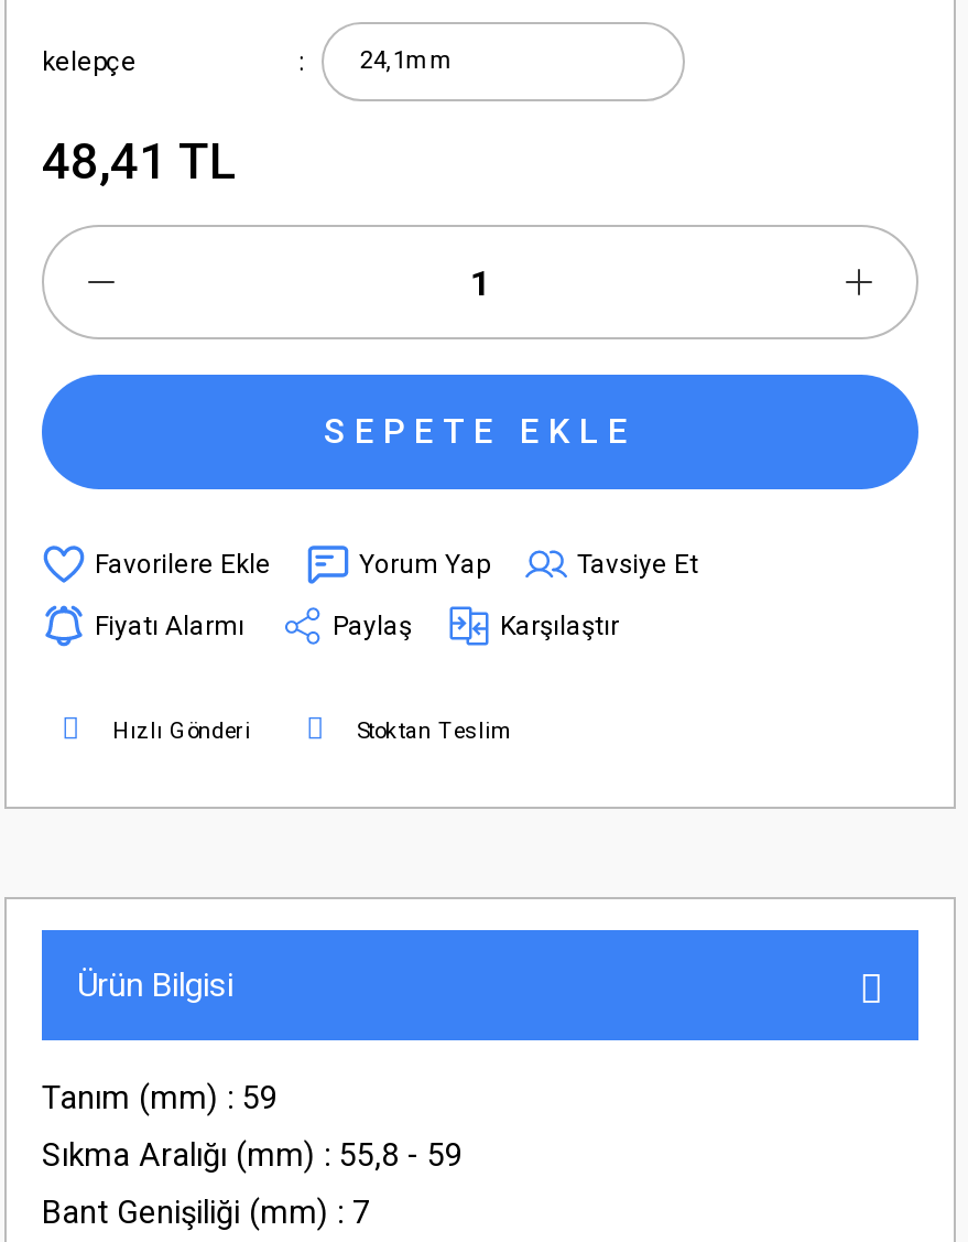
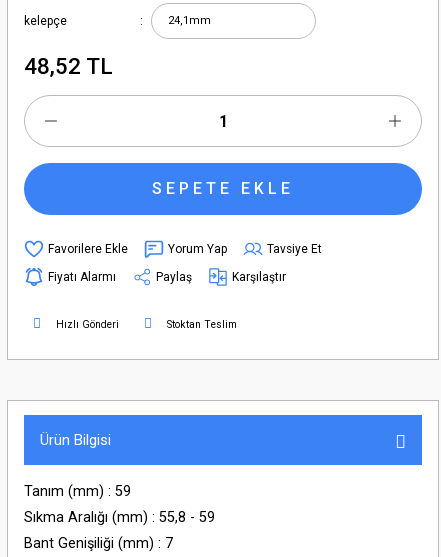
[42,132,238,190] 48,41 TL -> [24,53,113,79] 48,52 TL

